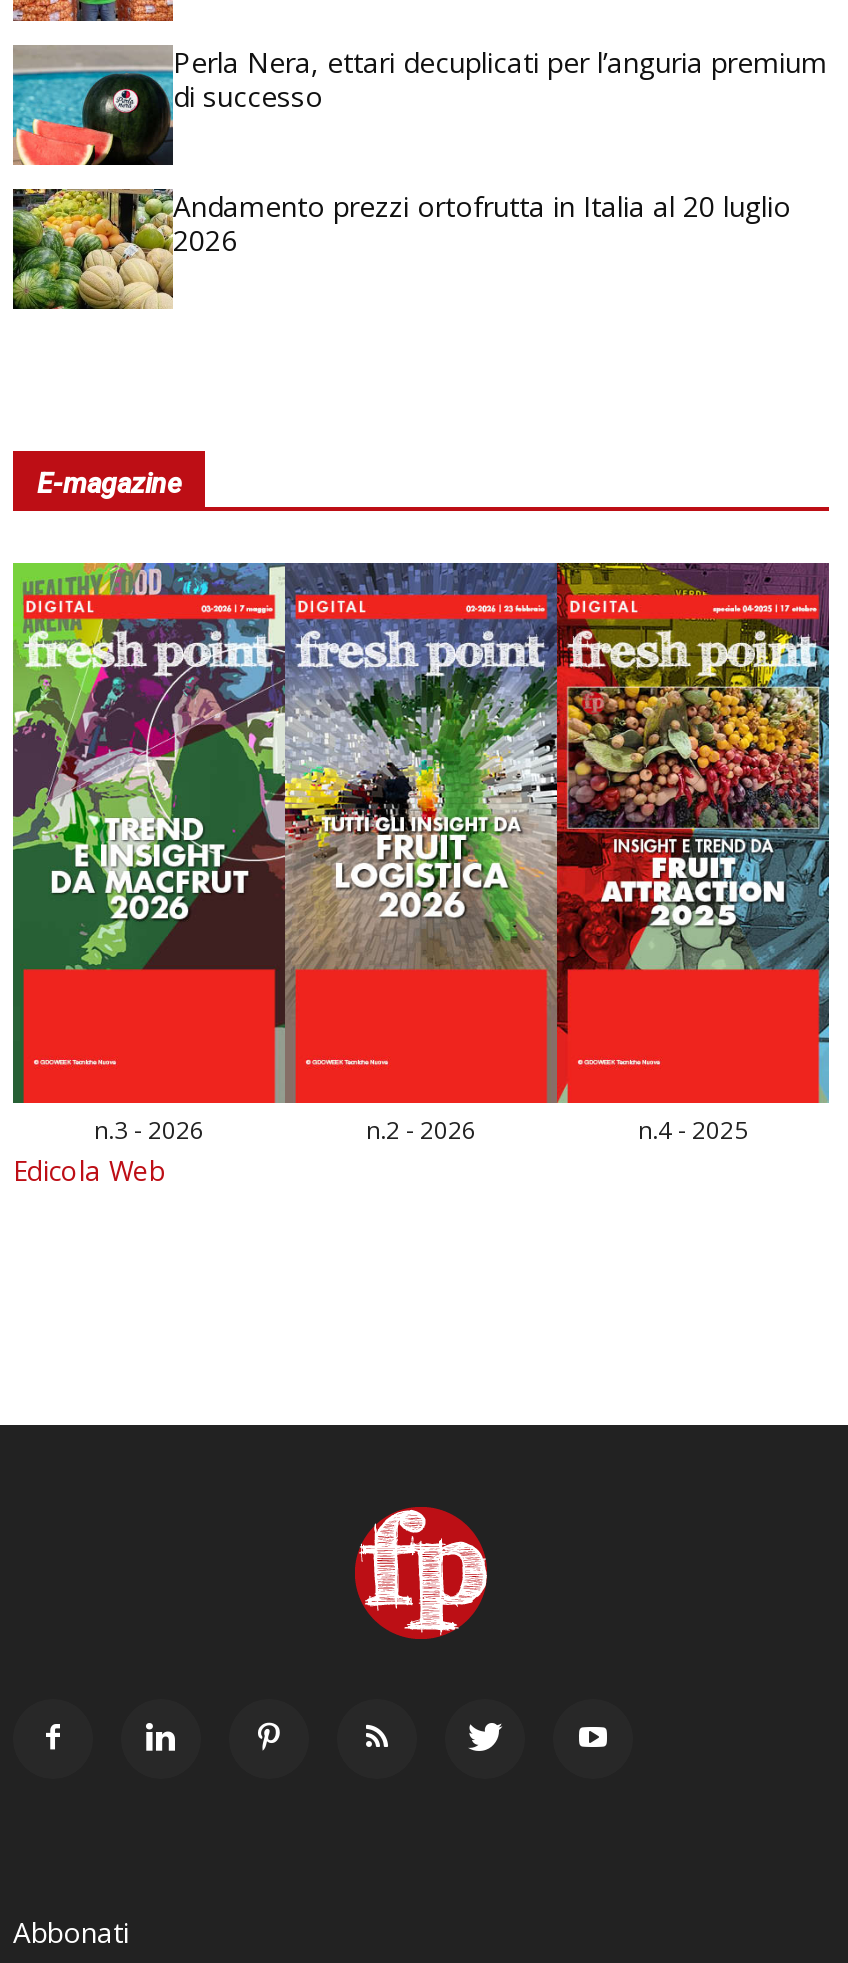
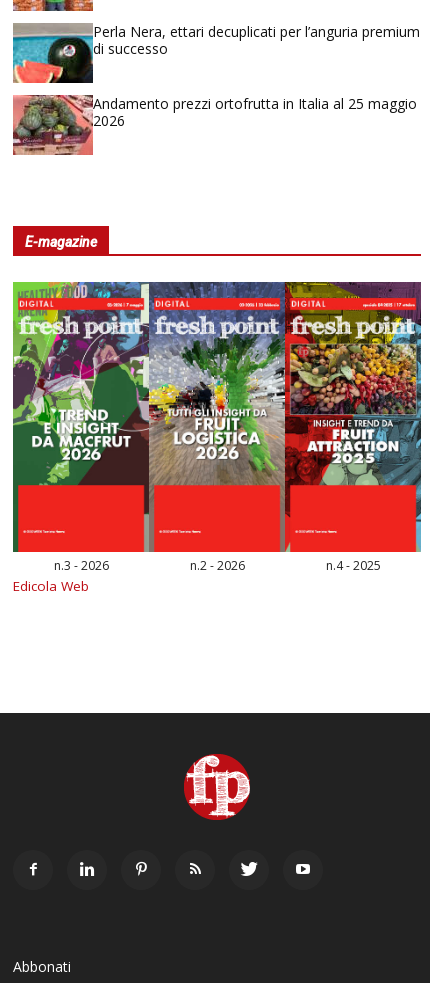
[11,186,791,310] [image] | Andamento prezzi ortofrutta in Italia al 20 luglio -> [12,93,417,156] [image] | Andamento prezzi ortofrutta in Italia al 25 maggio

